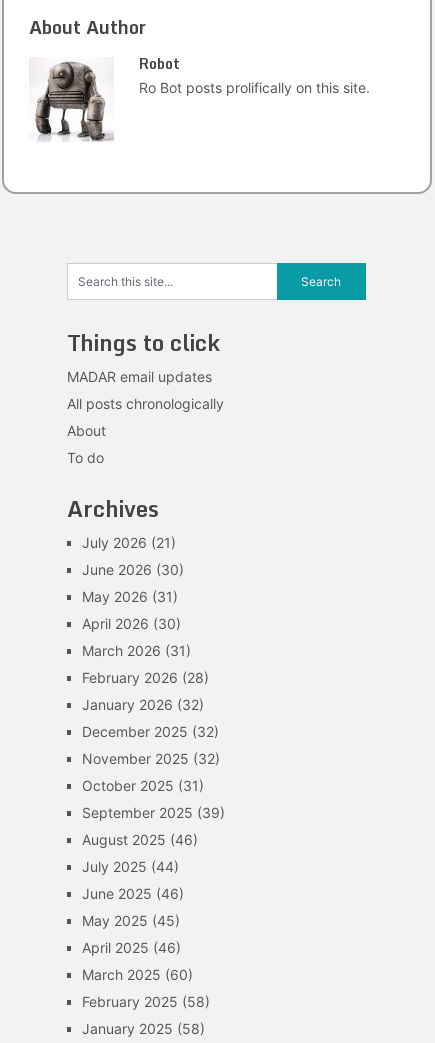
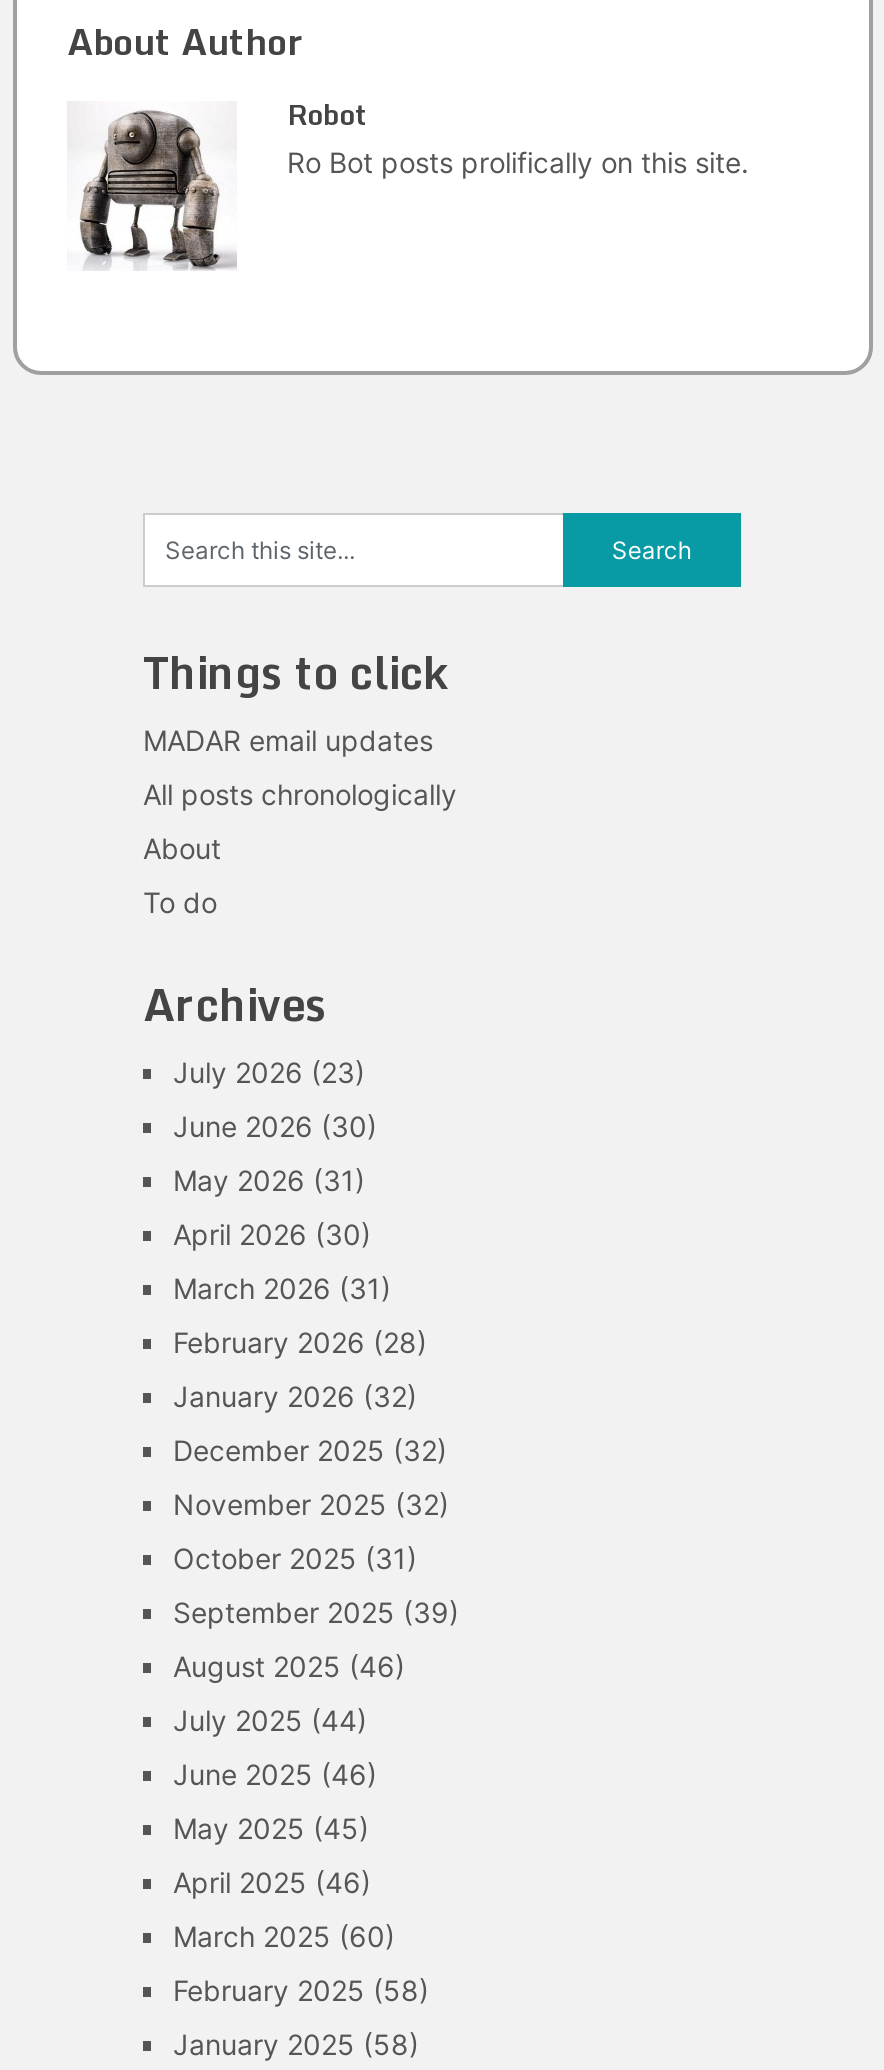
[82,534,176,551] July 2026 (21) -> [173,1055,365,1089] July 2026 (23)

